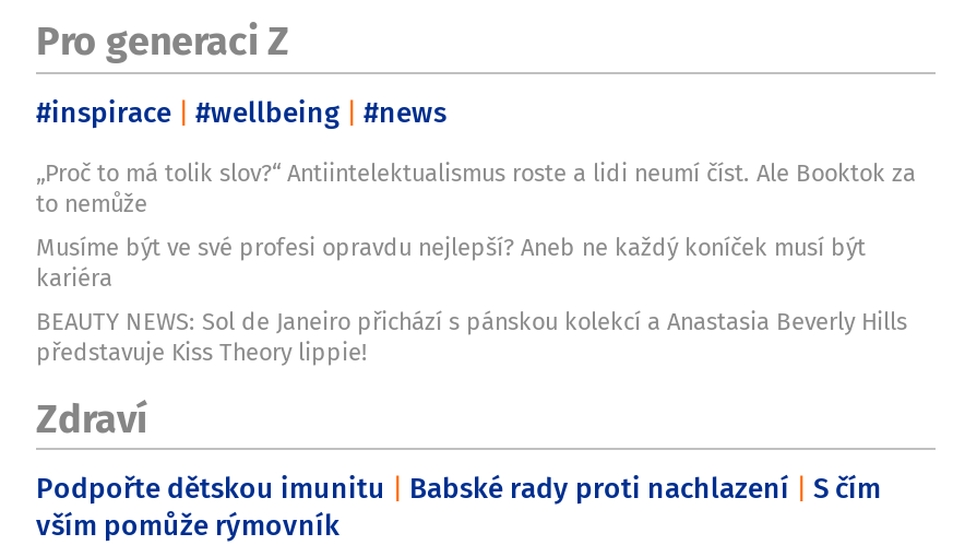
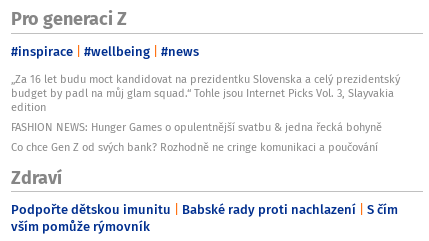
[36,154,916,368] „Proč to má tolik slov?“ Antiintelektualismus roste a lidi neumí číst. Ale Booktok za | to nemůže | Musíme být ve své profesi opravdu nejlepší? Aneb ne každý koníček musí být | kariéra | BEAUTY NEWS: Sol de Janeiro přichází s pánskou kolekcí a Anastasia Beverly Hills | představuje Kiss Theory lippie! -> [11,71,400,155] „Za 16 let budu moct kandidovat na prezidentku Slovenska a celý prezidentský | budget by padl na můj glam squad.“ Tohle jsou Internet Picks Vol. 3, Slayvakia | edition | FASHION NEWS: Hunger Games o opulentnější svatbu & jedna řecká bohyně | Co chce Gen Z od svých bank? Rozhodně ne cringe komunikaci a poučování

